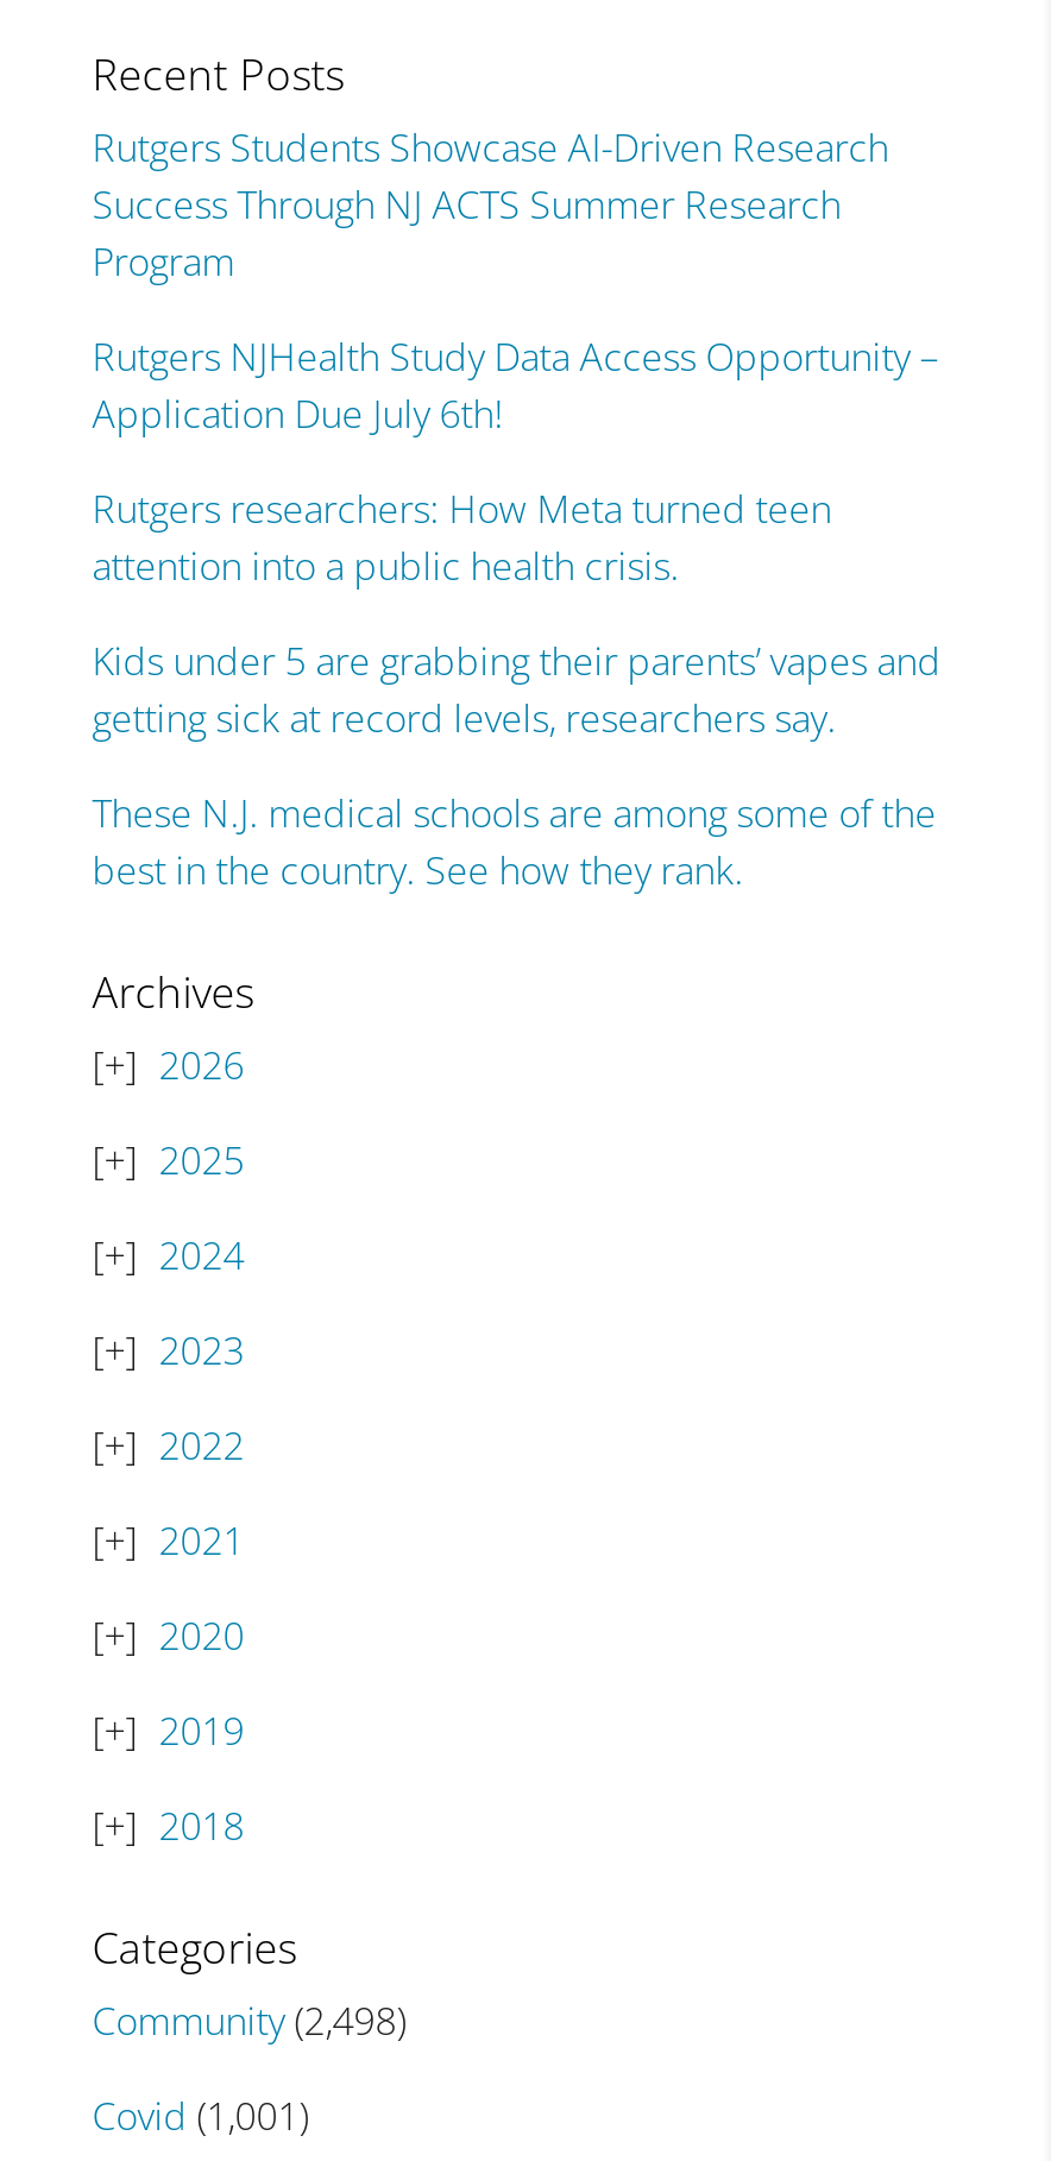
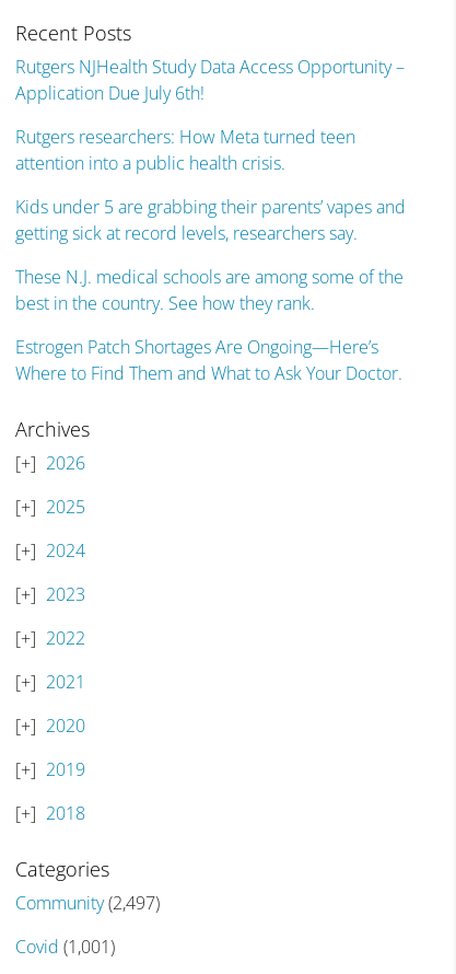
[92,121,889,288] Rutgers Students Showcase AI-Driven Research | Success Through NJ ACTS Summer Research | Program -> none
moved [92,330,941,896] -> [15,55,405,315]: Rutgers NJHealth Study Data Access Opportunity – | Application Due July 6th! | Rutgers researchers: How Meta turned teen | attention into a public health crisis. | Kids under 5 are grabbing their parents’ vapes and | getting sick at record levels, researchers say. | These N.J. medical schools are among some of the | best in the country. See how they rank.
none -> [15,335,402,385] Estrogen Patch Shortages Are Ongoing—Here’s | Where to Find Them and What to Ask Your Doctor.
[92,1995,406,2047] Community (2,498) -> [15,891,159,915] Community (2,497)

